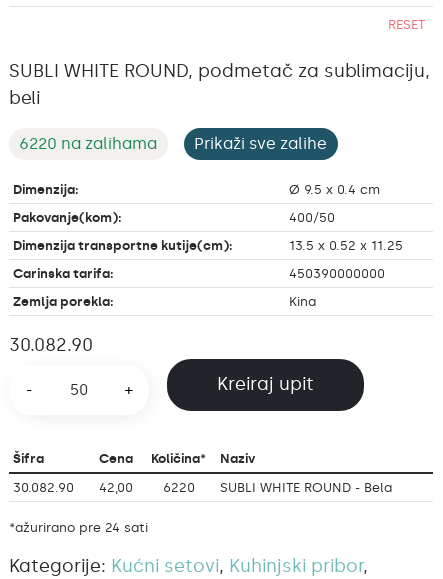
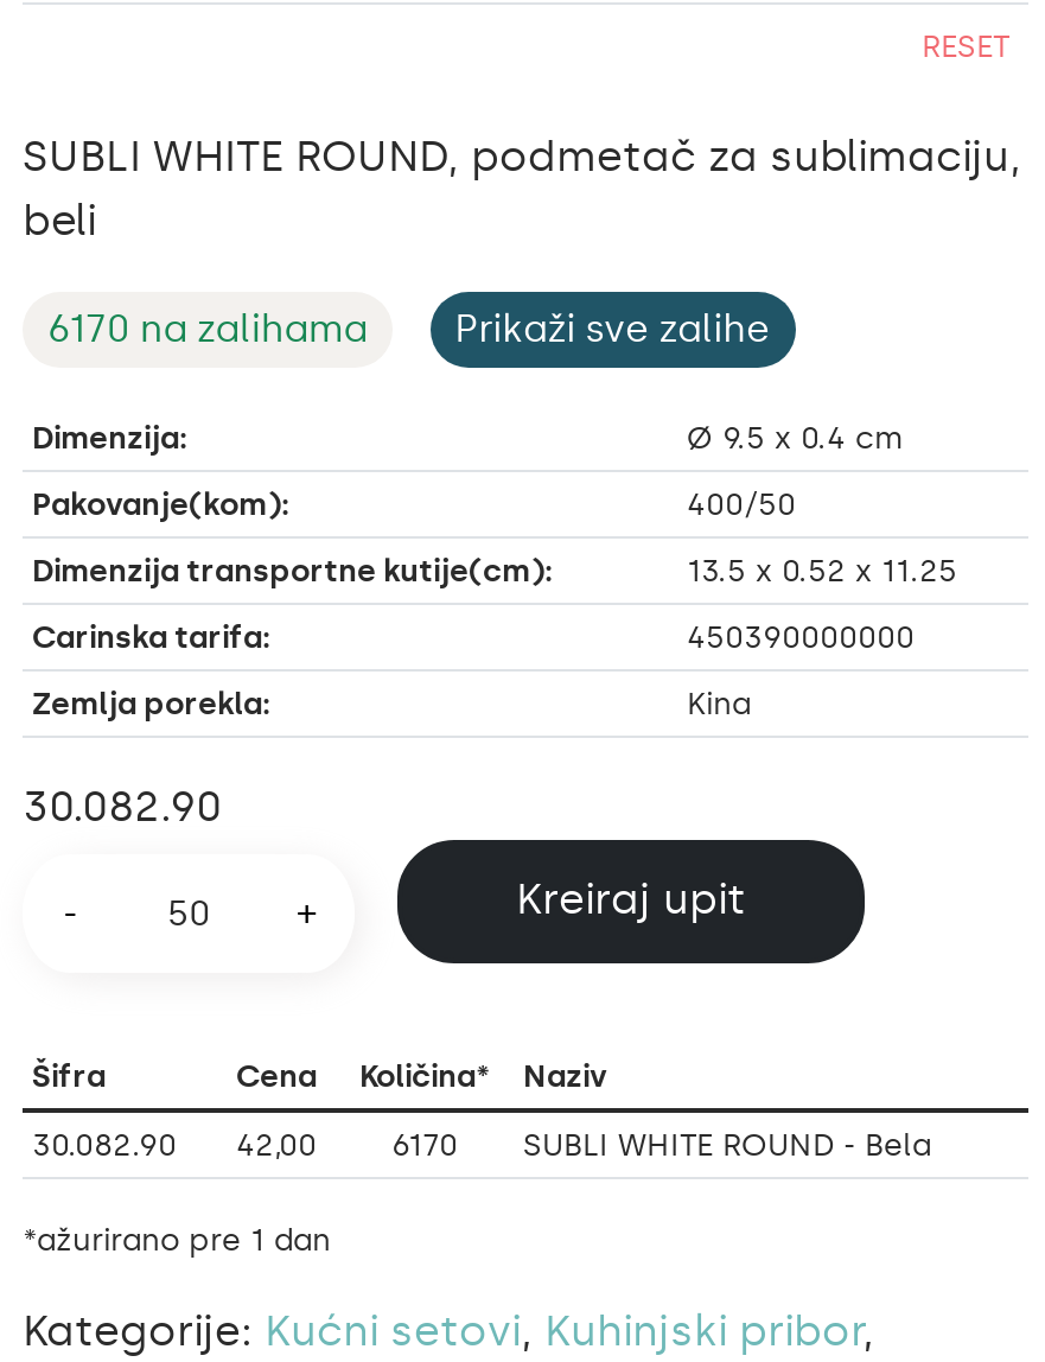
[19,133,327,152] 6220 na zalihama Prikaži sve zalihe -> [47,305,770,350] 6170 na zalihama Prikaži sve zalihe
[162,479,194,494] 6220 -> [391,1126,458,1161] 6170
[9,519,148,534] *ažurirano pre 24 sati -> [23,1221,331,1256] *ažurirano pre 1 dan

